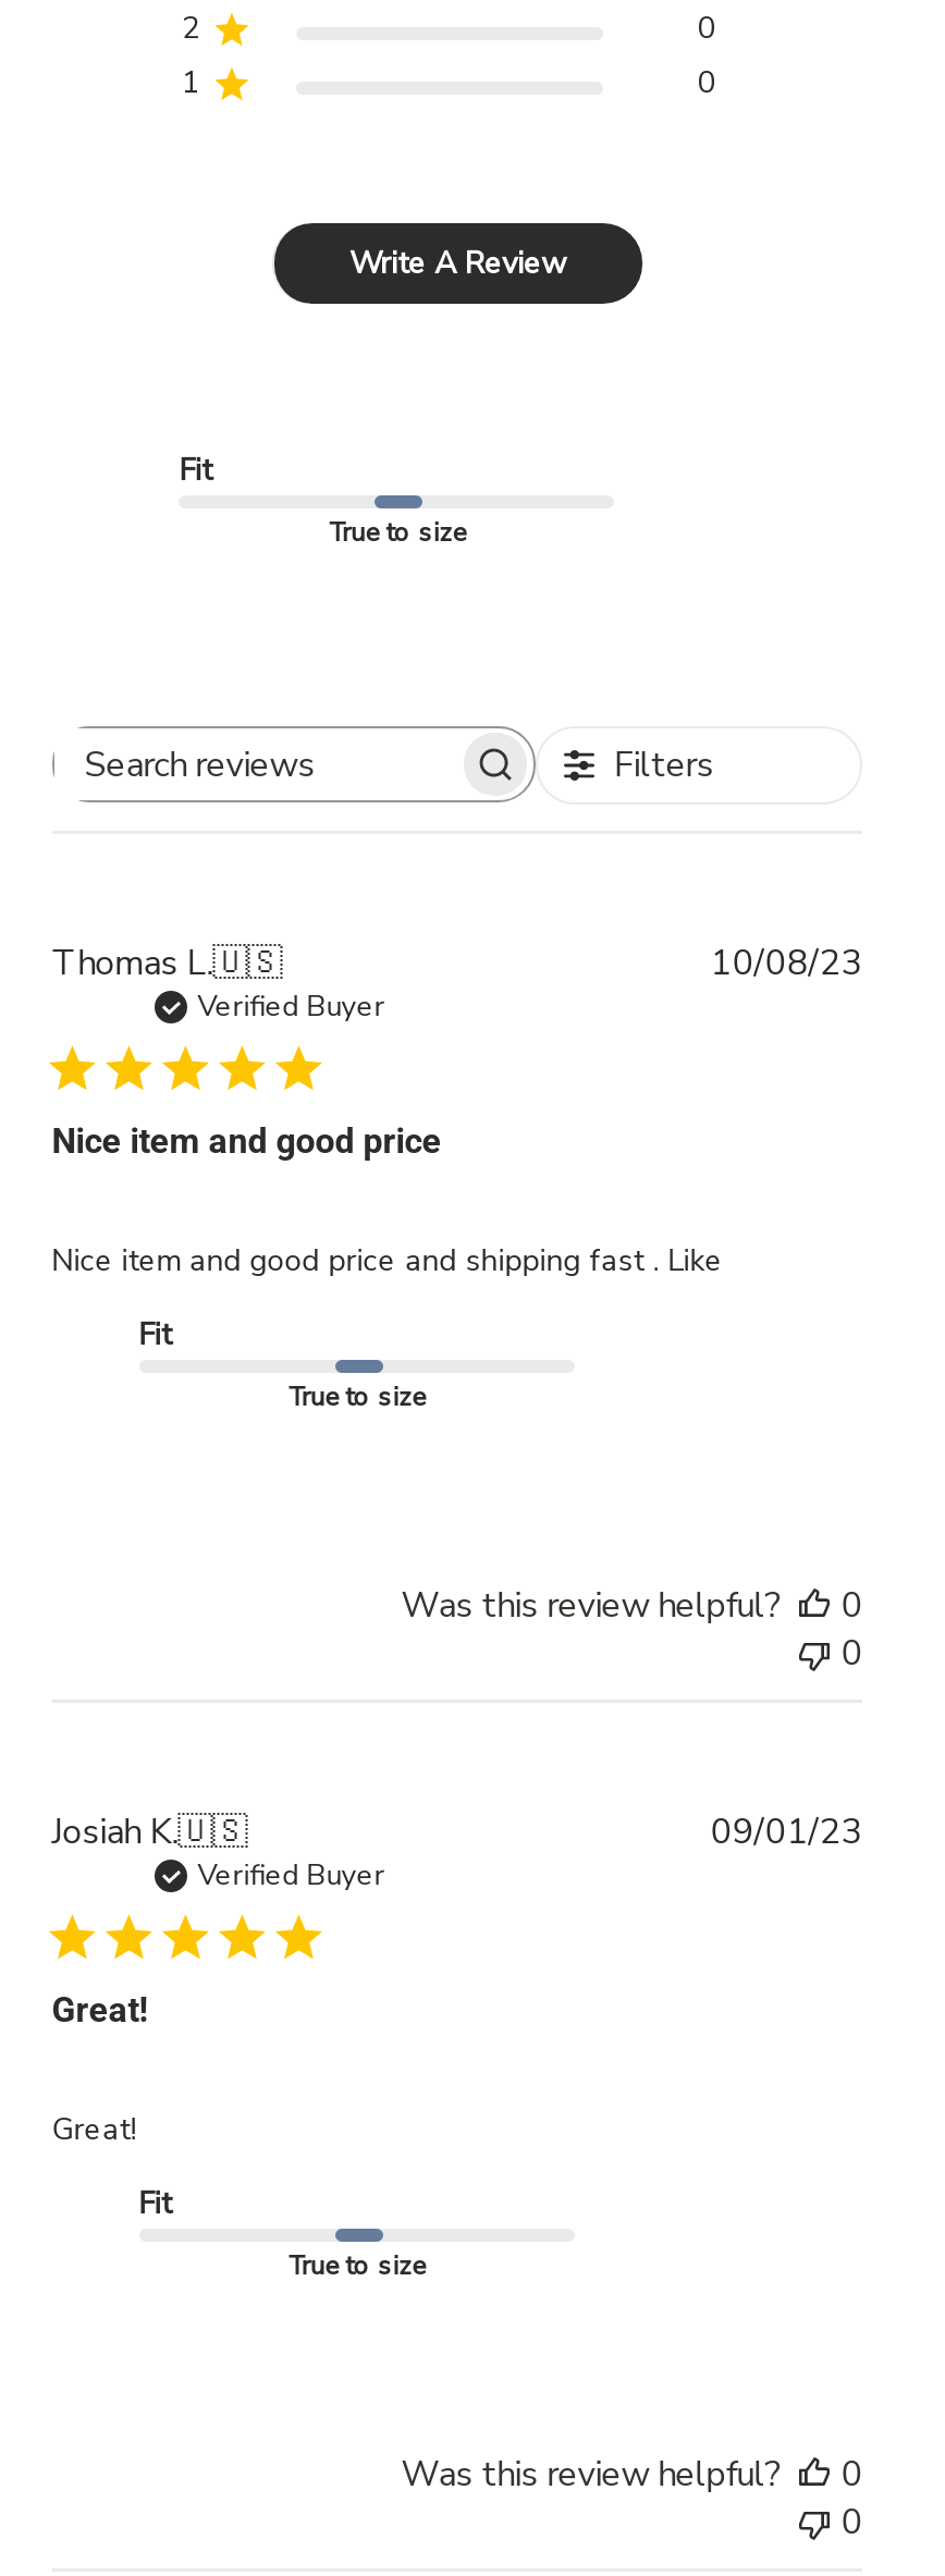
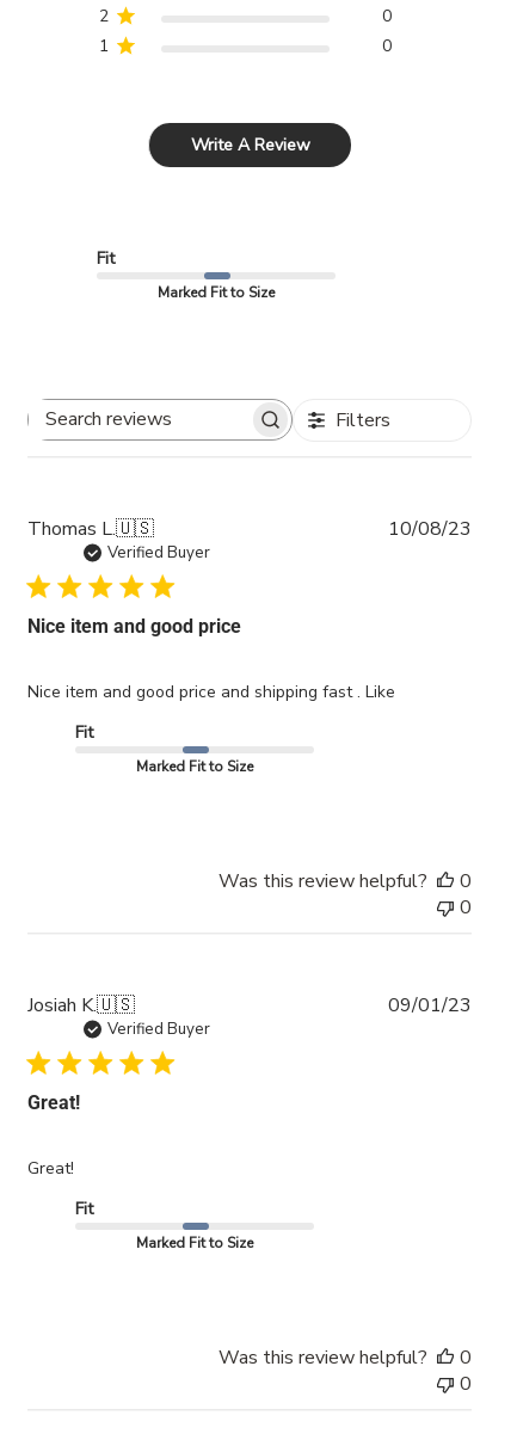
[328,516,466,550] True to size -> [158,283,275,302] Marked Fit to Size
[288,1380,425,1415] True to size -> [136,757,253,776] Marked Fit to Size
[288,2249,425,2284] True to size -> [136,1233,253,1252] Marked Fit to Size

